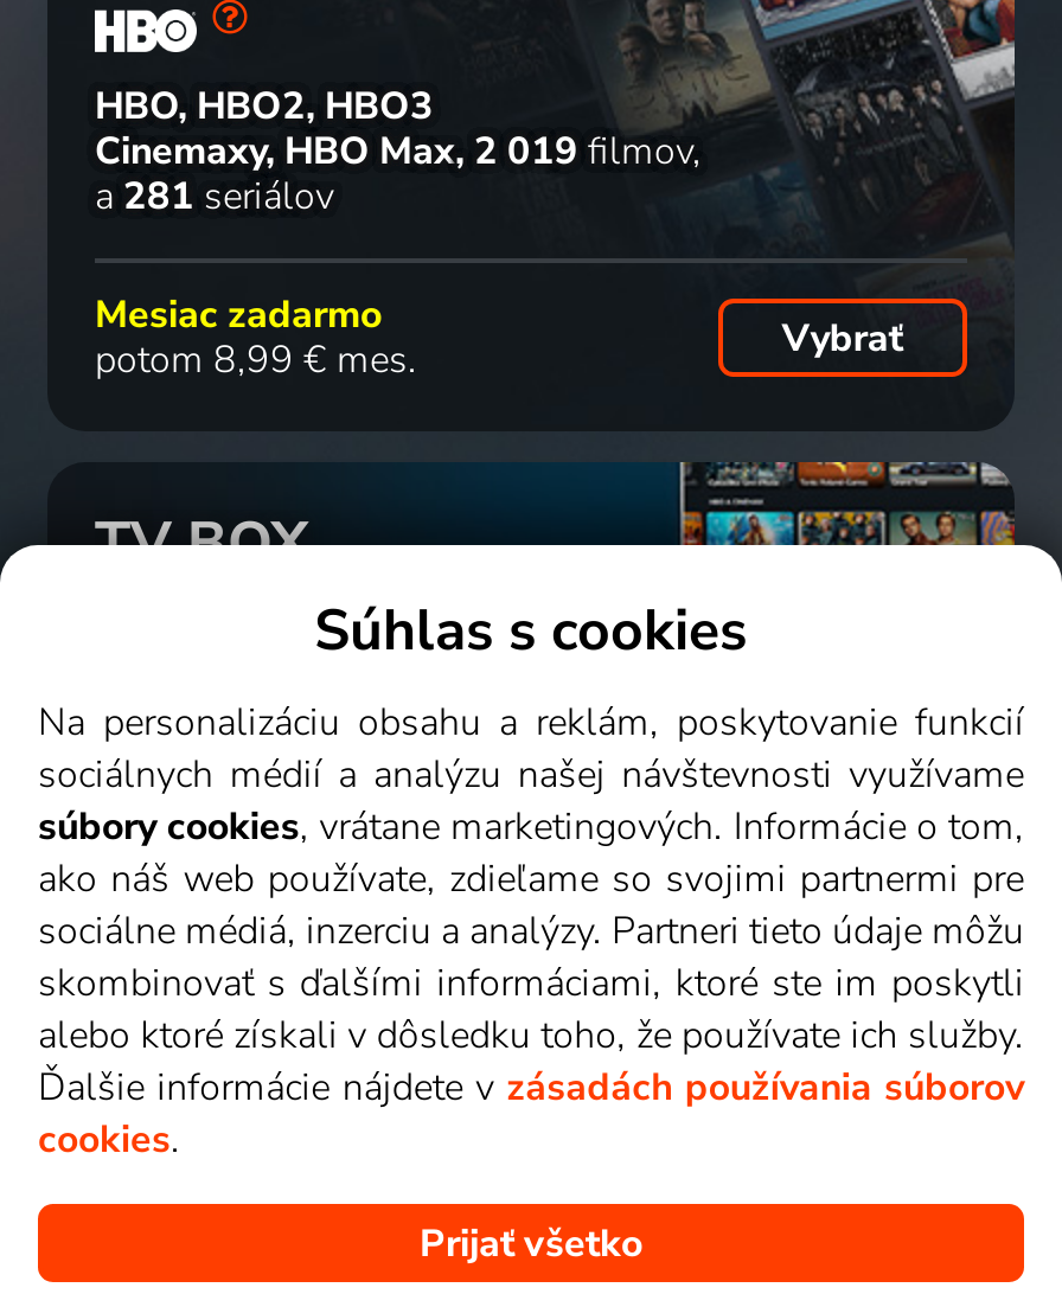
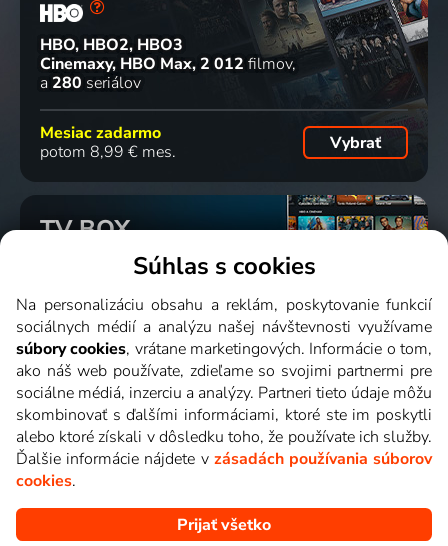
[95,126,692,178] Cinemaxy, HBO Max 2 019 filmov -> [40,53,292,75] Cinemaxy, HBO Max 2 012 filmov
[95,171,334,223] a 281 seriálov -> [40,72,141,94] a 280 seriálov

